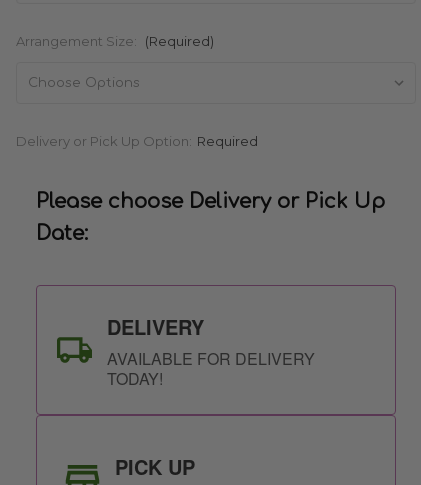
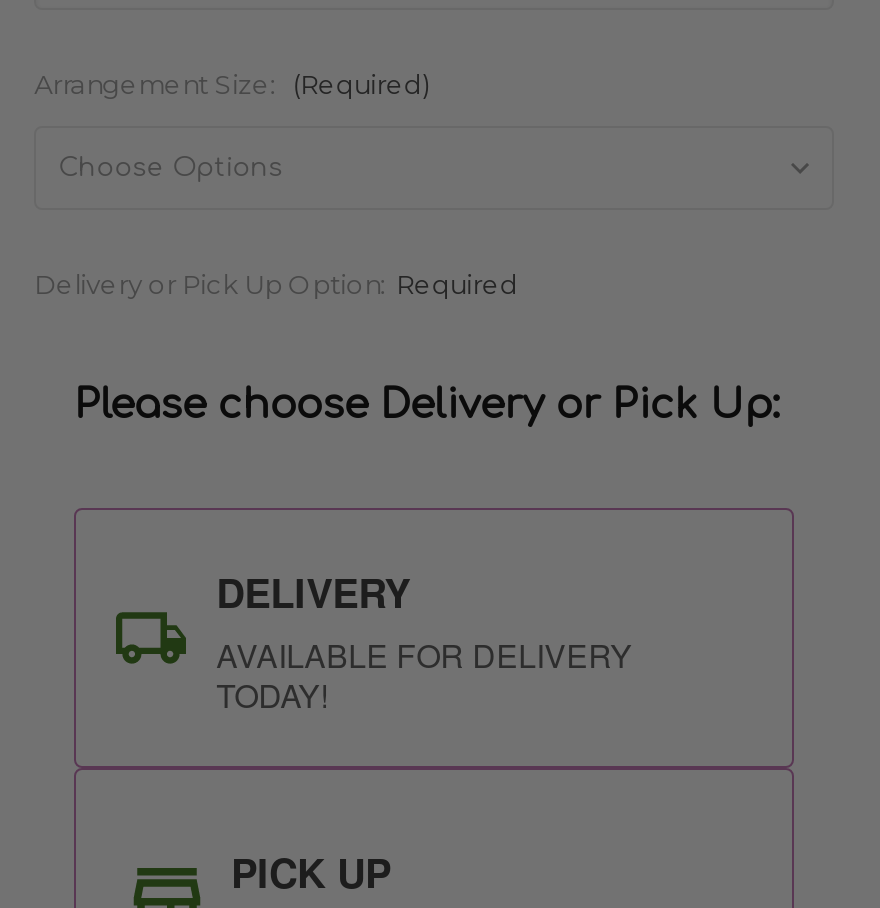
[36,190,385,245] Please choose Delivery or Pick Up | Date: -> [74,381,780,427] Please choose Delivery or Pick Up:

